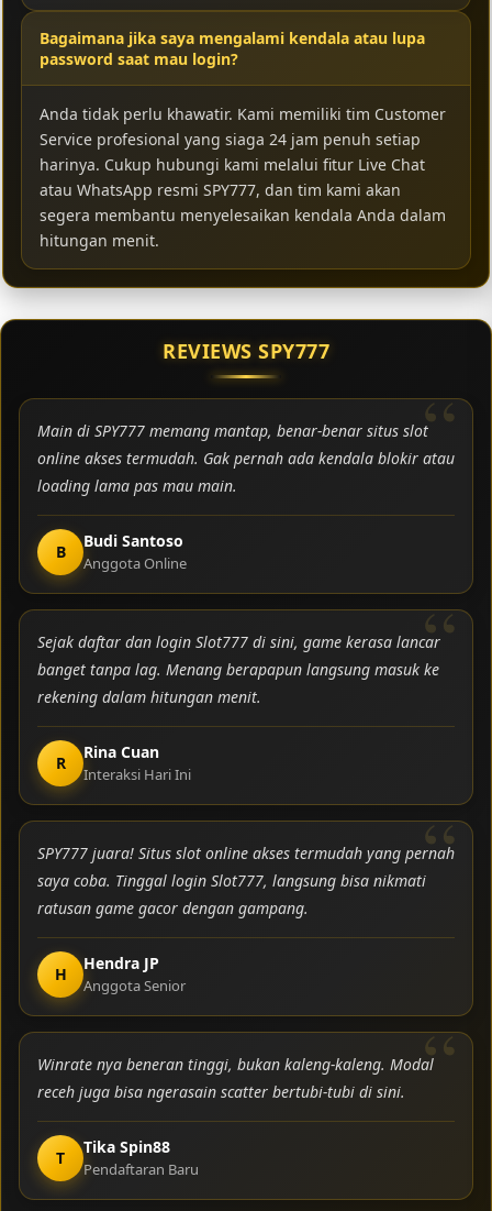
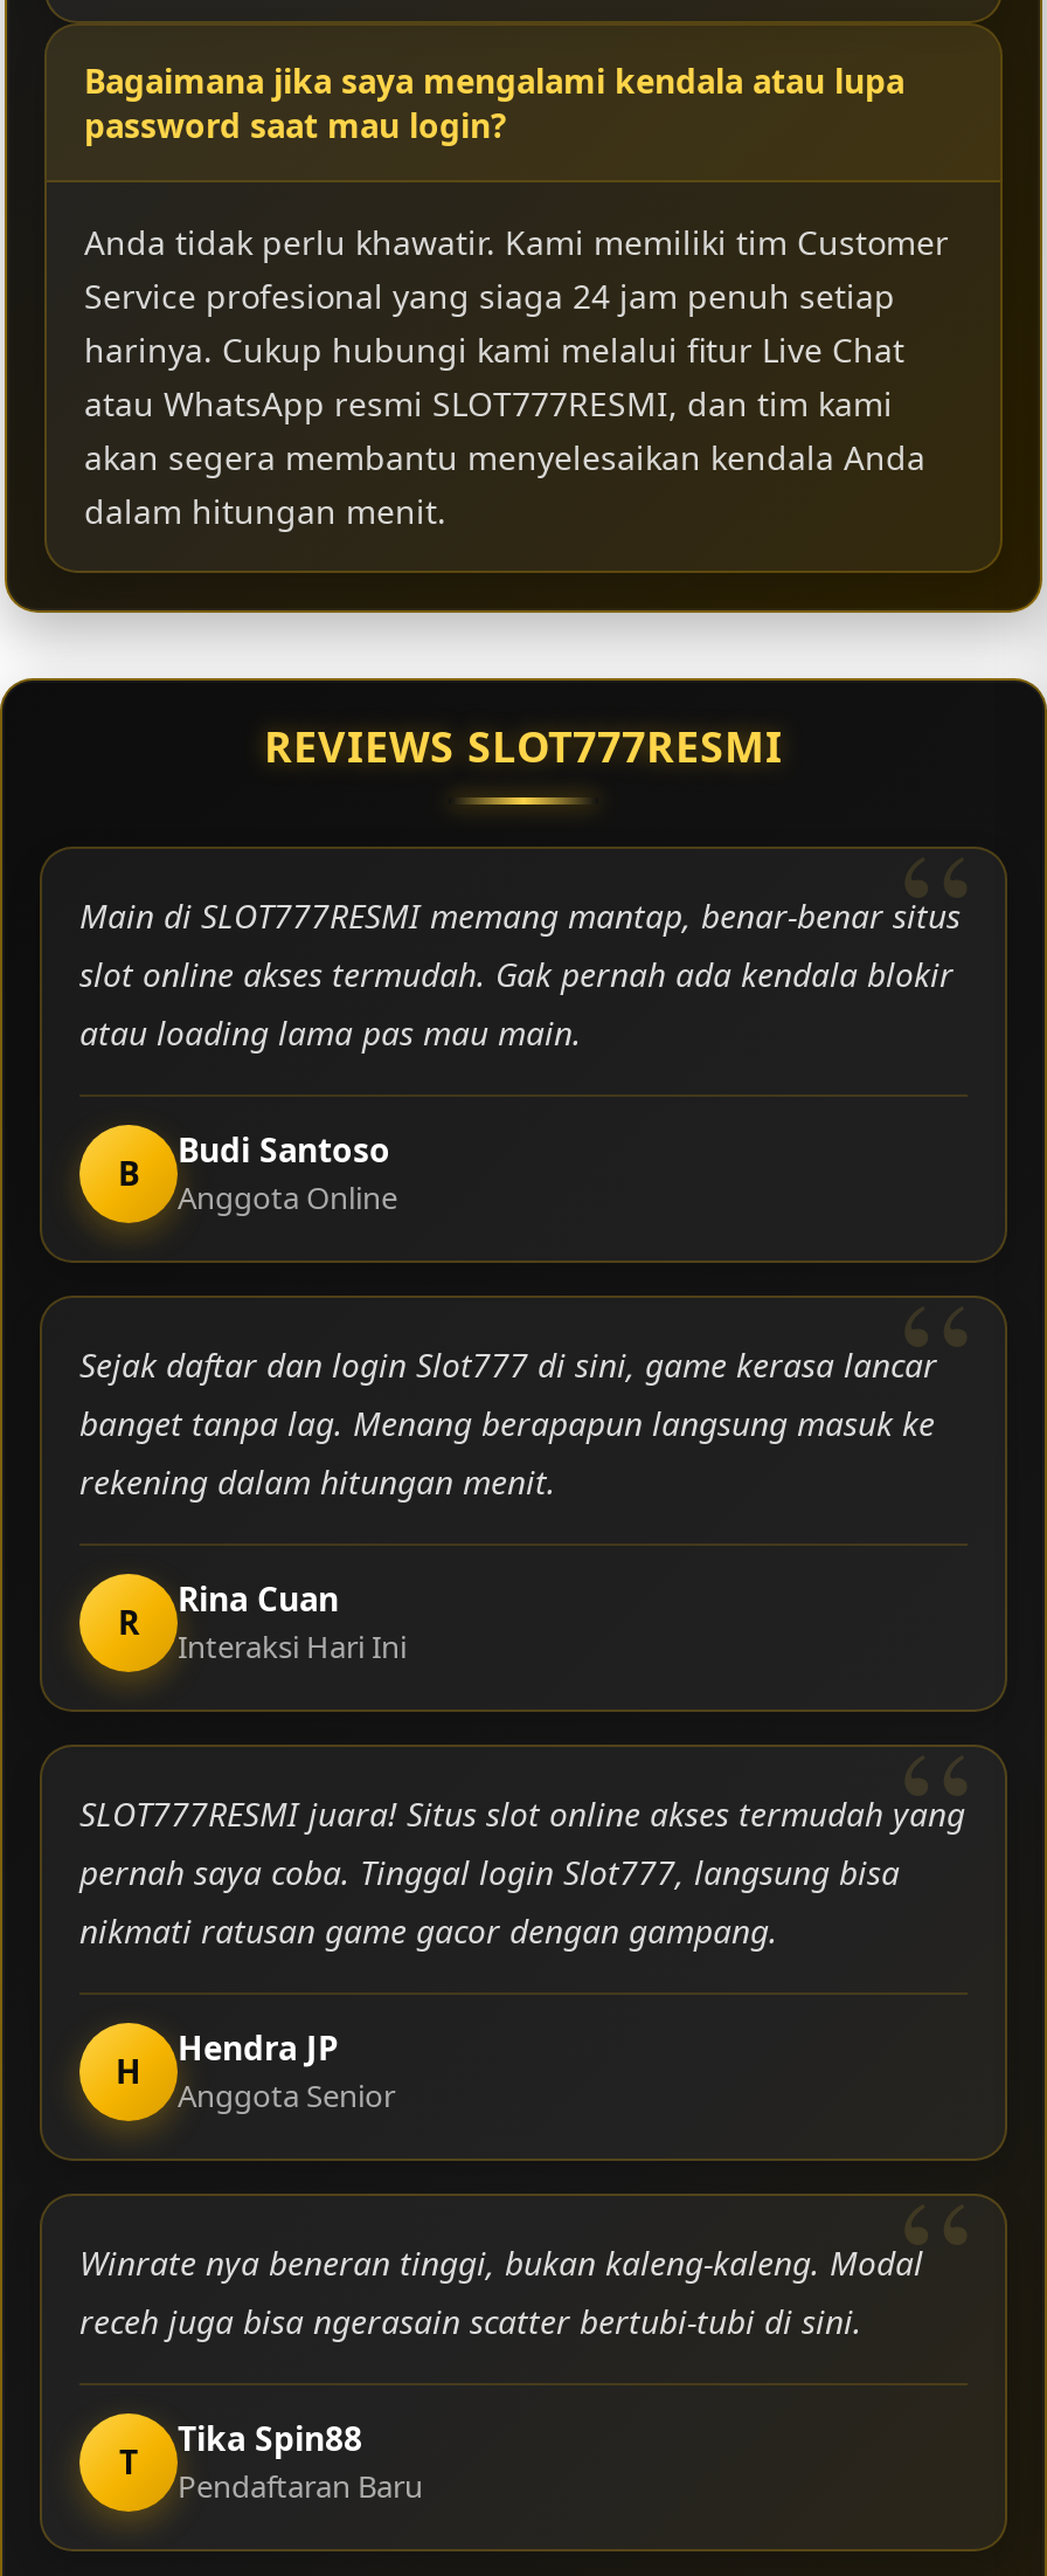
[40,179,446,250] atau WhatsApp resmi SPY777, dan tim kami akan | segera membantu menyelesaikan kendala Anda dalam | hitungan menit. -> [84,380,925,532] atau WhatsApp resmi SLOT777RESMI, dan tim kami | akan segera membantu menyelesaikan kendala Anda | dalam hitungan menit.
[163,337,329,364] REVIEWS SPY777 -> [264,717,783,773] REVIEWS SLOT777RESMI
[37,420,455,496] Main di SPY777 memang mantap, benar-benar situs slot | online akses termudah. Gak pernah ada kendala blokir atau | loading lama pas mau main. -> [79,892,961,1054] Main di SLOT777RESMI memang mantap, benar-benar situs | slot online akses termudah. Gak pernah ada kendala blokir | atau loading lama pas mau main.
[37,842,455,918] SPY777 juara! Situs slot online akses termudah yang pernah | saya coba. Tinggal login Slot777, langsung bisa nikmati | ratusan game gacor dengan gampang. -> [79,1790,965,1952] SLOT777RESMI juara! Situs slot online akses termudah yang | pernah saya coba. Tinggal login Slot777, langsung bisa | nikmati ratusan game gacor dengan gampang.

